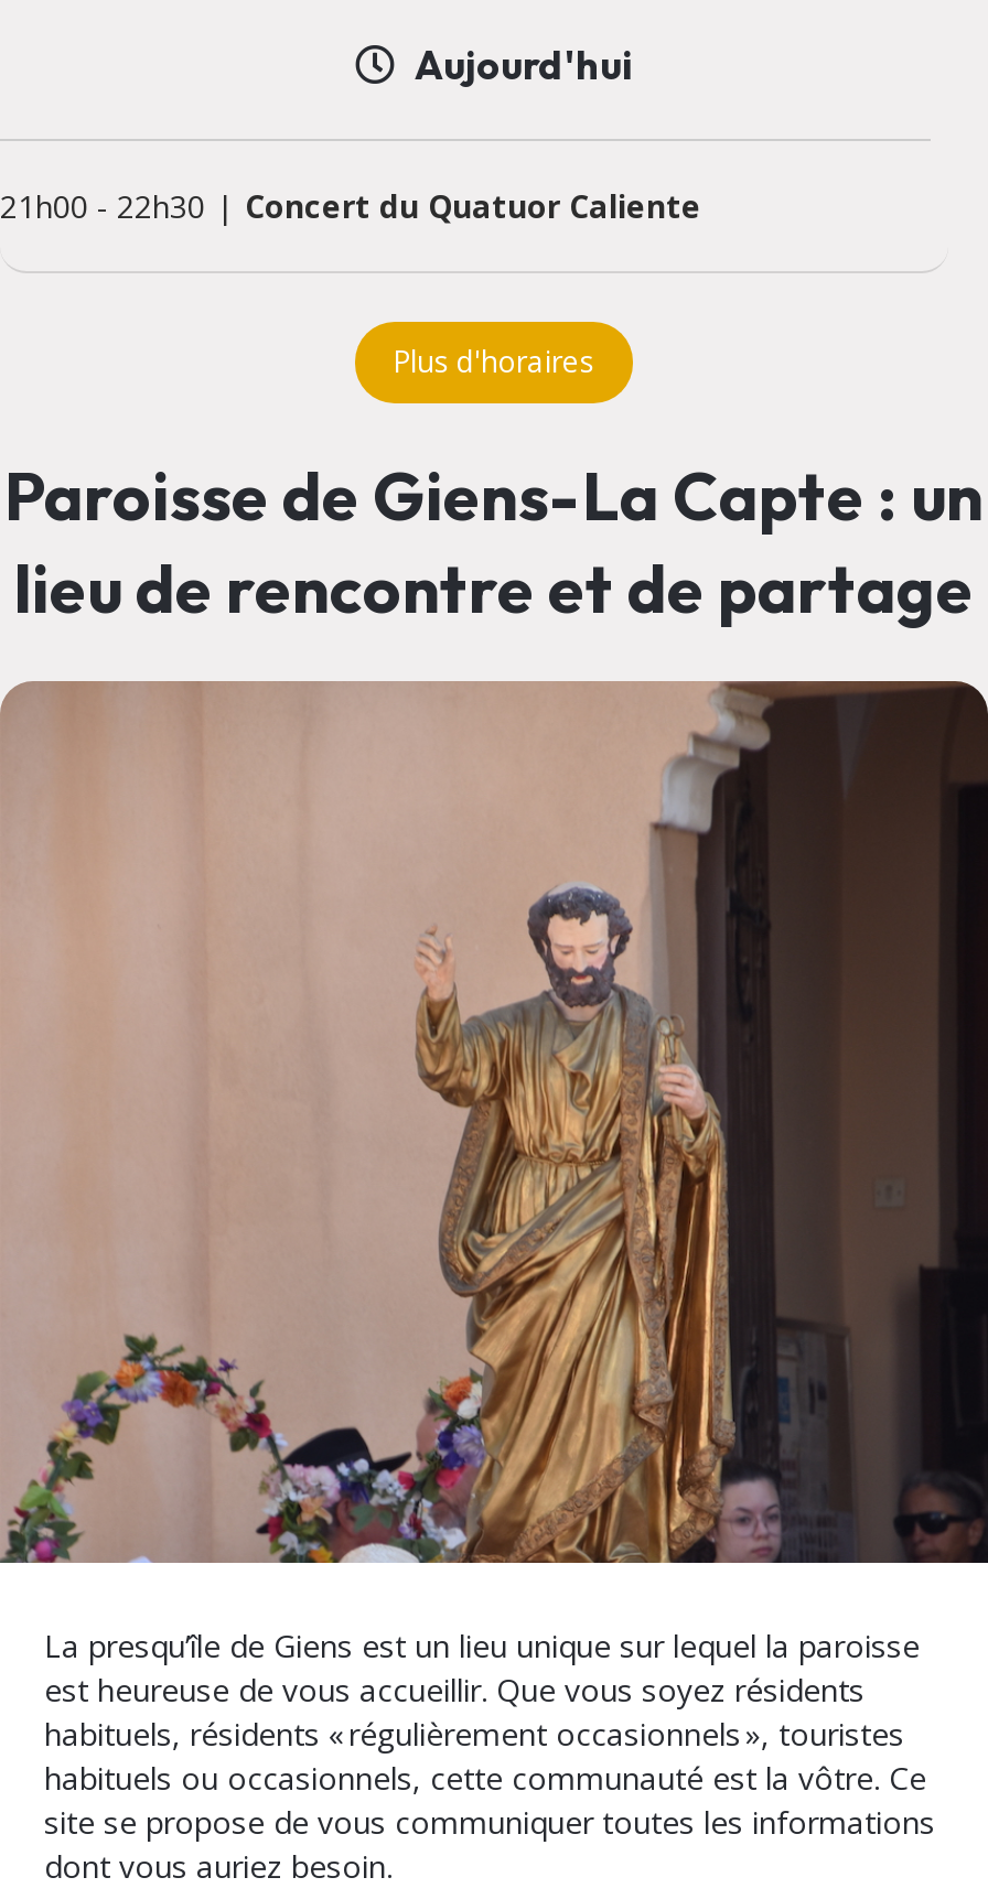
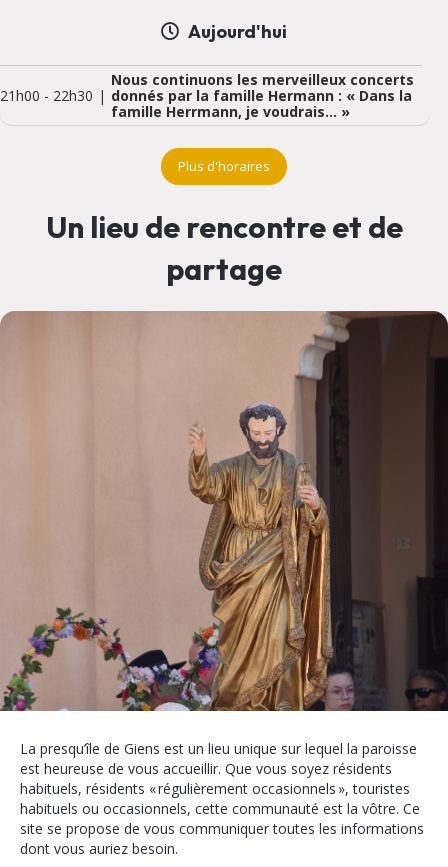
[245,184,701,226] Concert du Quatuor Caliente -> [111,69,414,120] Nous continuons les merveilleux concerts | donnés par la famille Hermann : « Dans la | famille Herrmann, je voudrais… »
[4,455,984,631] Paroisse de Giens-La Capte : un | lieu de rencontre et de partage -> [45,208,402,288] Un lieu de rencontre et de | partage

